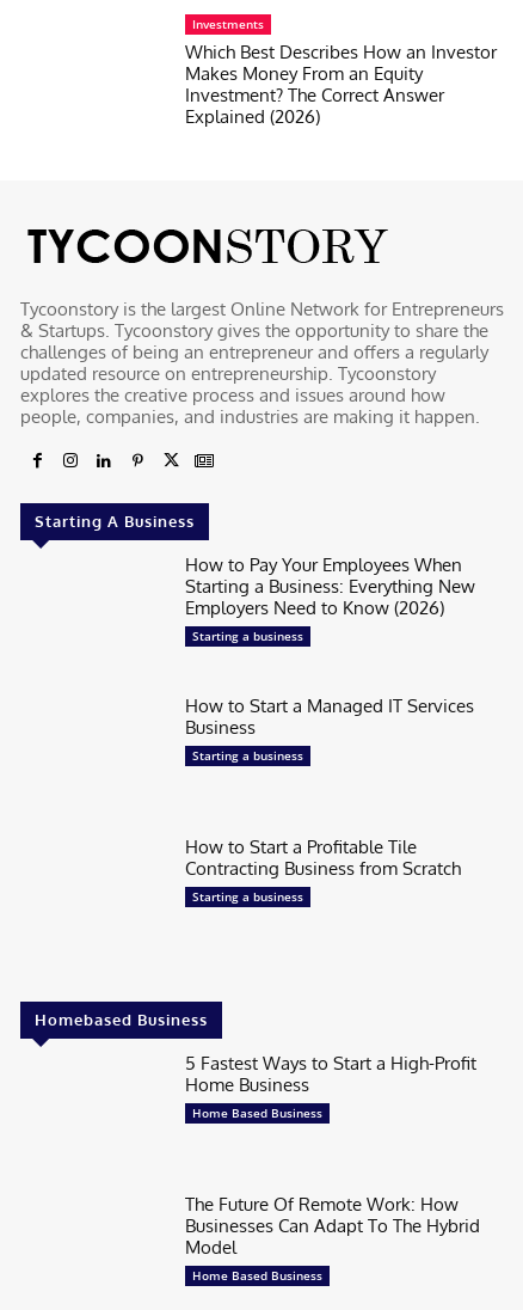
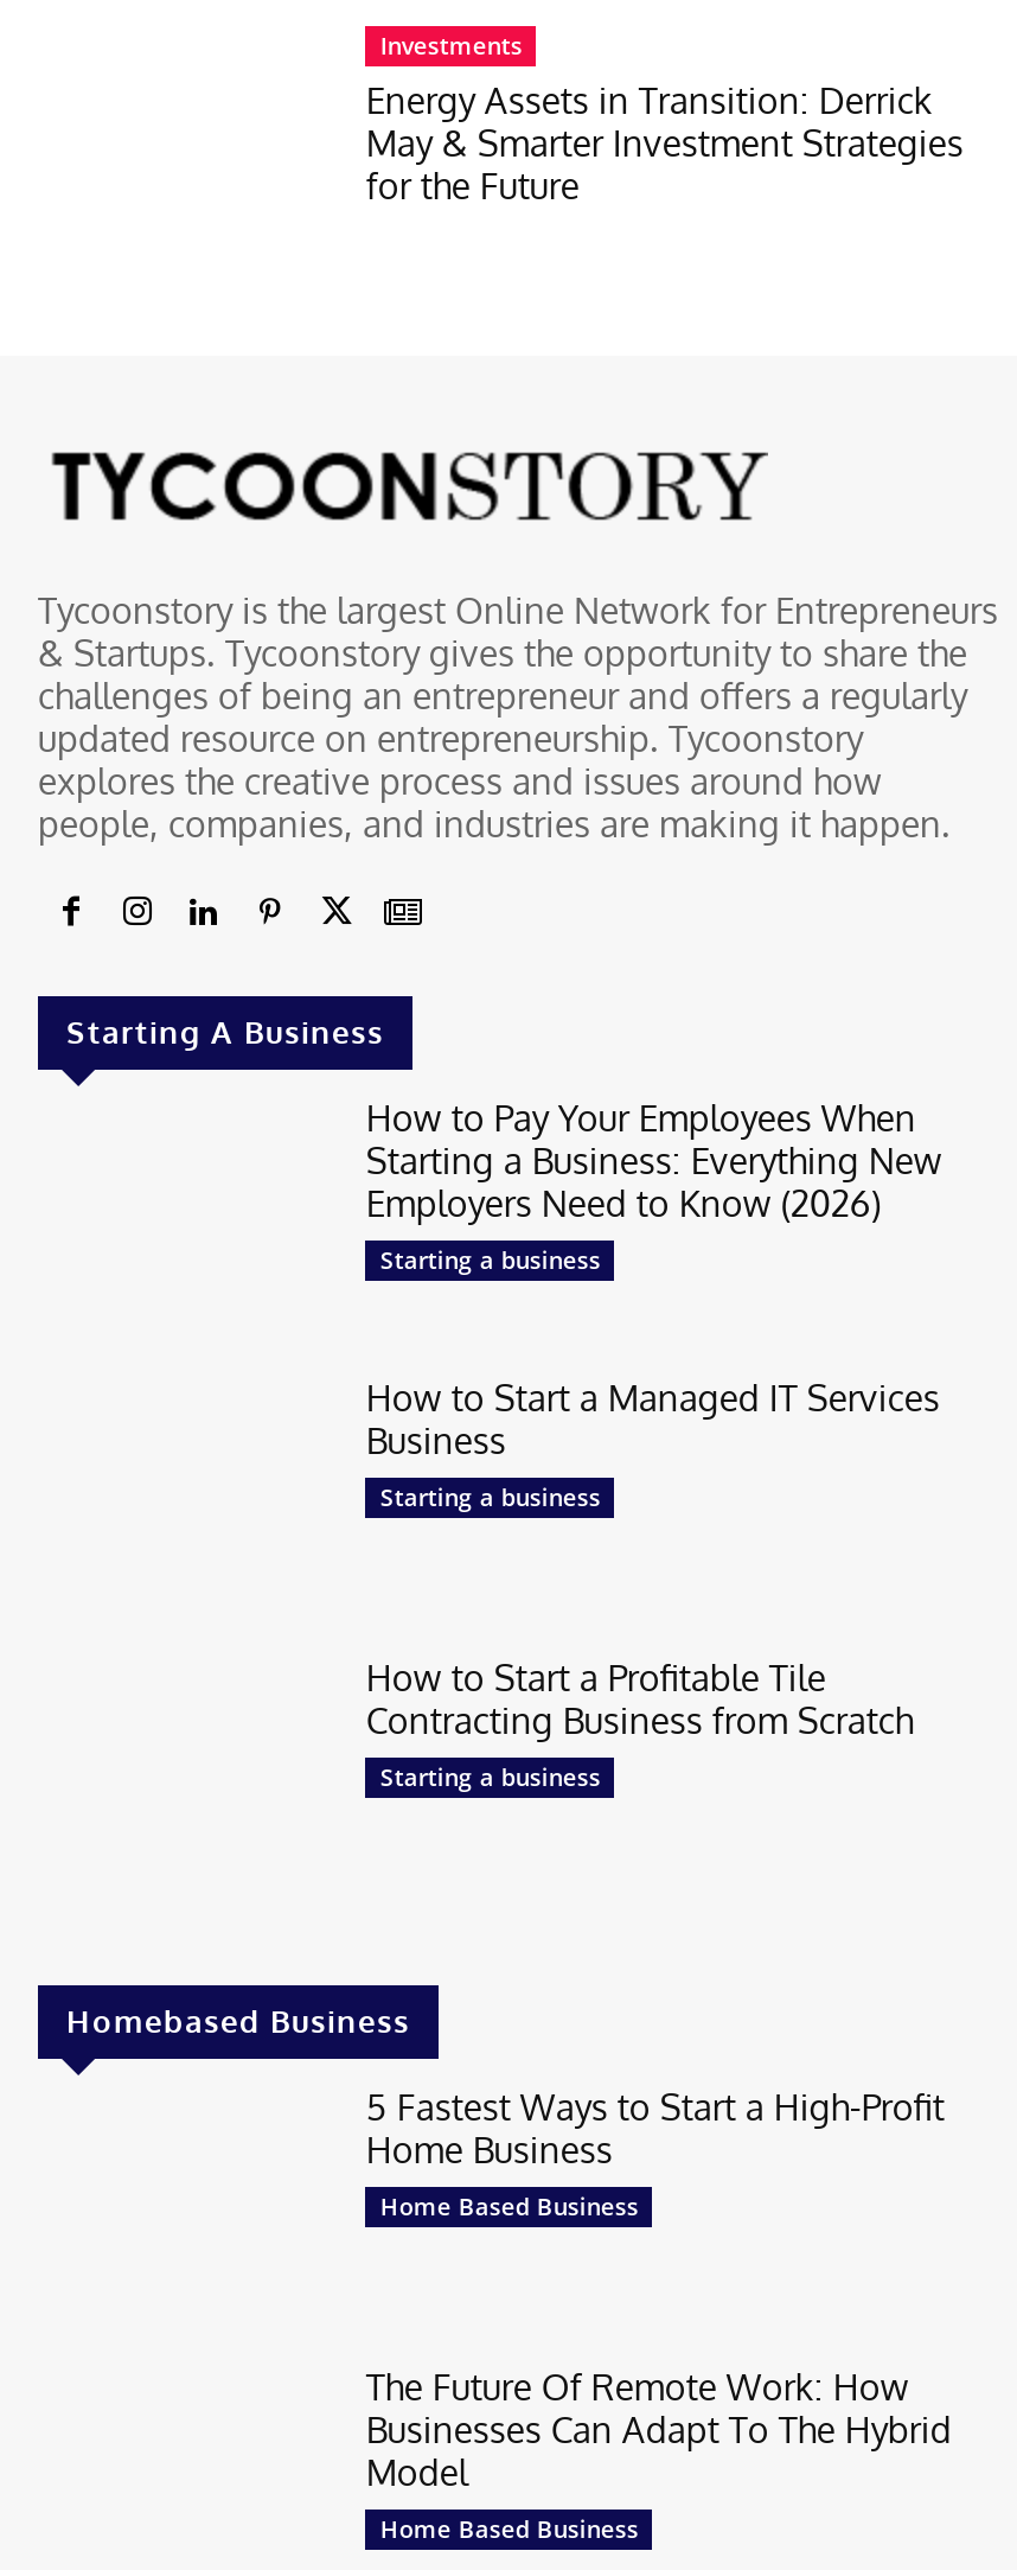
[186,41,497,128] Which Best Describes How an Investor | Makes Money From an Equity | Investment? The Correct Answer | Explained (2026) -> [366,79,963,210] Energy Assets in Transition: Derrick | May & Smarter Investment Strategies | for the Future

